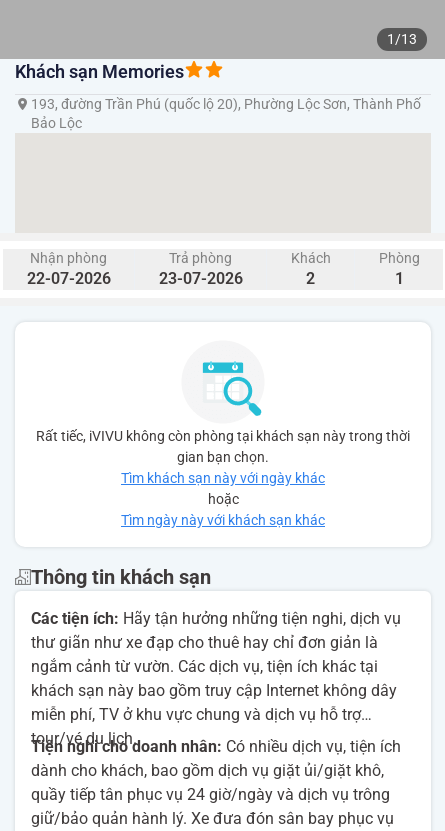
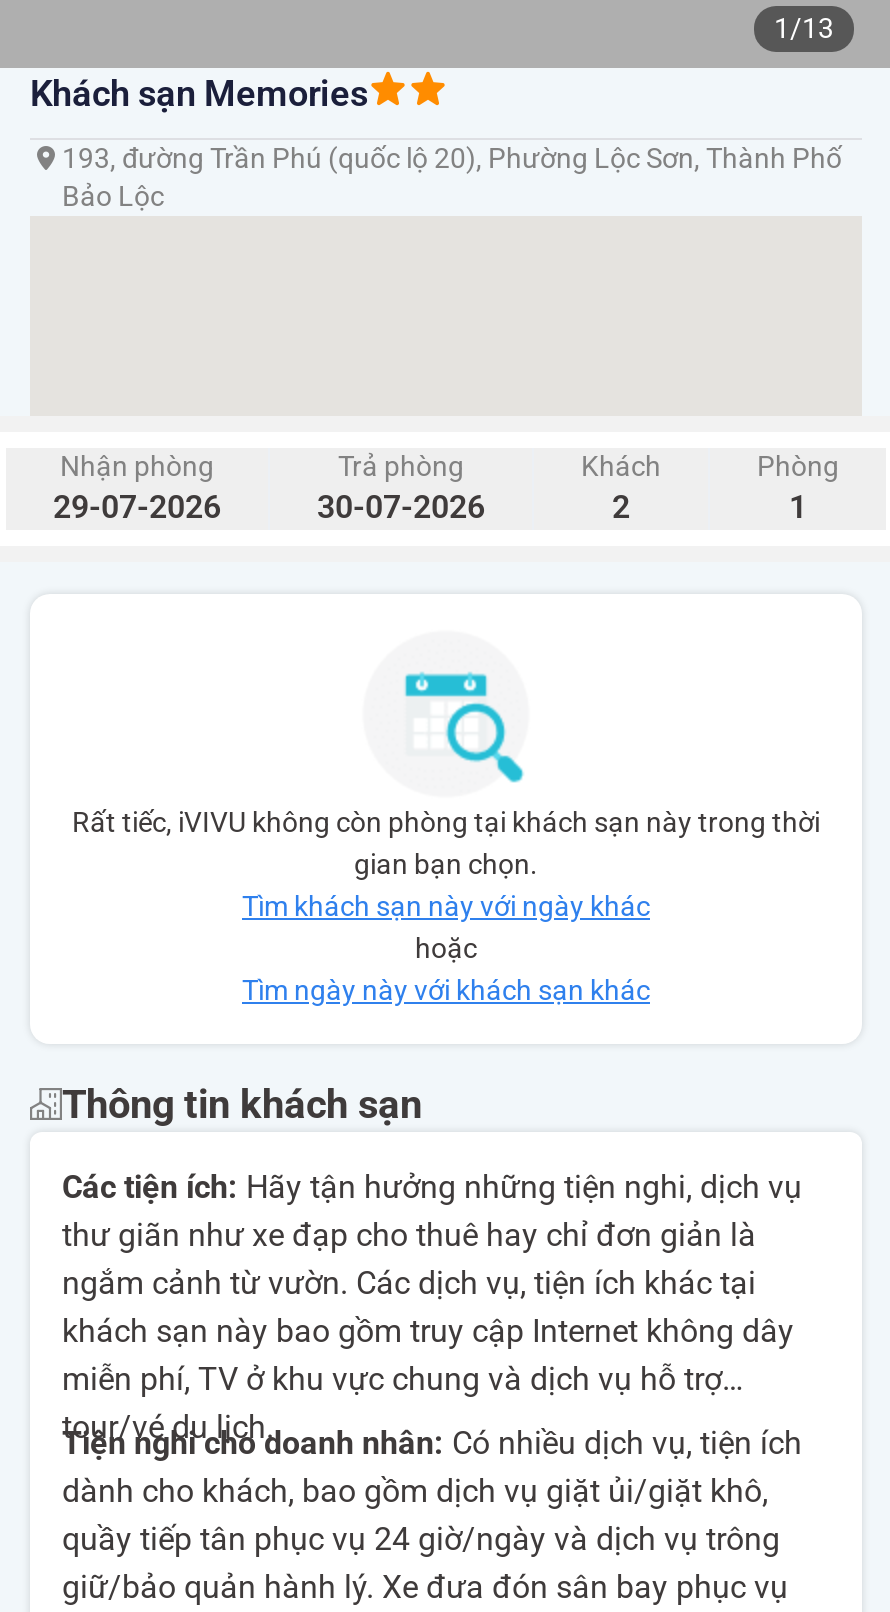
[26,269,110,288] 22-07-2026 -> [53,488,221,526] 29-07-2026
[158,269,242,288] 23-07-2026 -> [317,488,485,526] 30-07-2026

